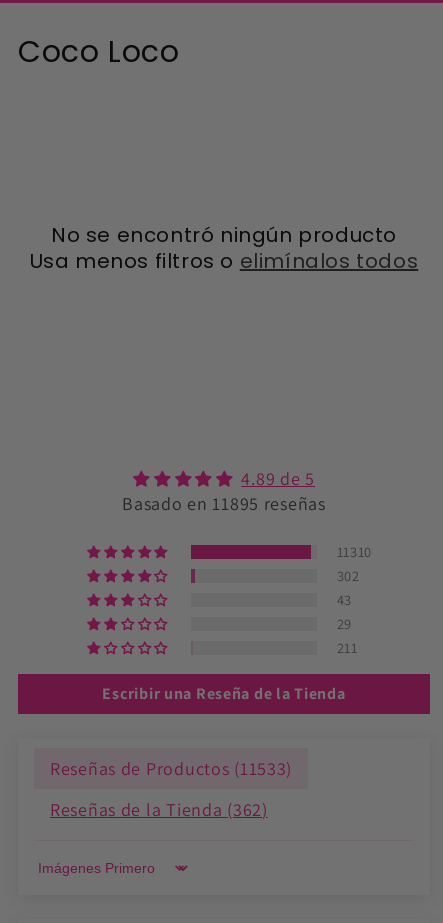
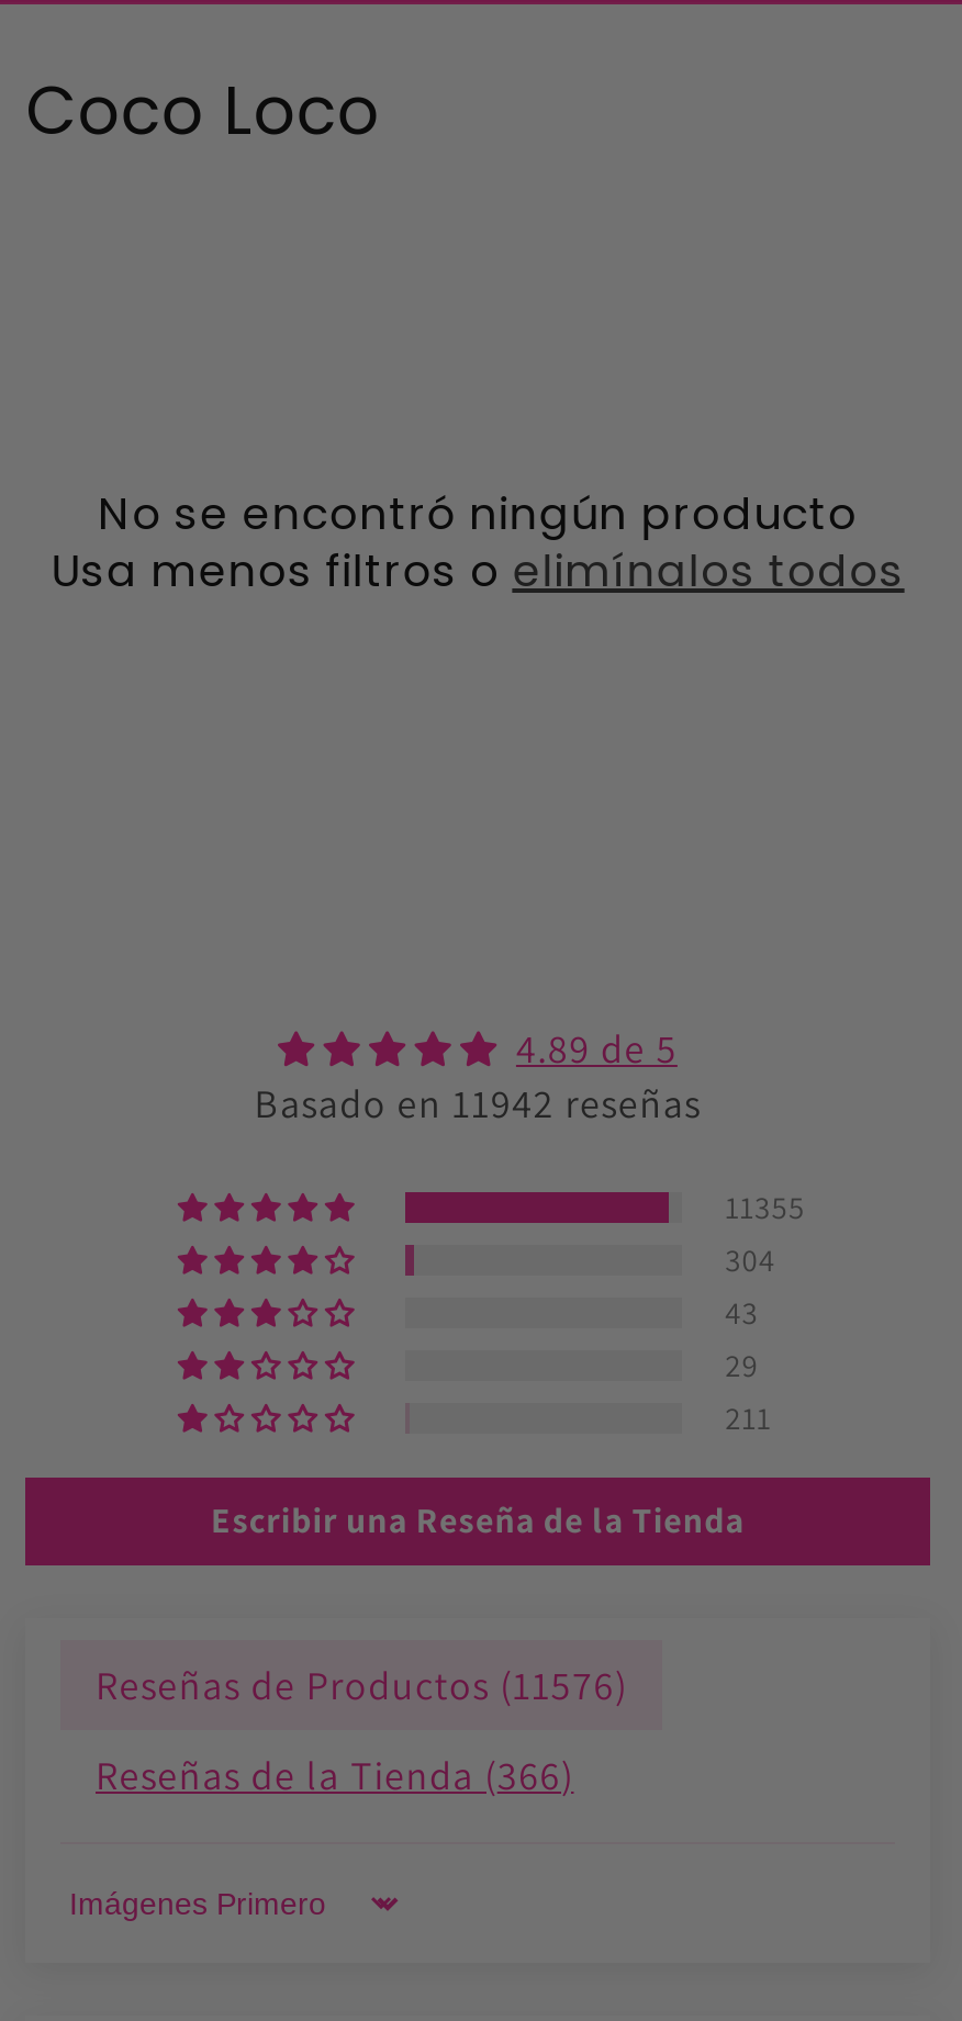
[122,492,326,515] Basado en 11895 reseñas -> [254,1077,701,1128] Basado en 11942 reseñas
[337,542,372,561] 11310 -> [725,1186,805,1228] 11355
[337,566,360,585] 302 -> [725,1239,776,1280] 304
[50,757,292,780] Reseñas de Productos (11533) -> [96,1659,627,1710] Reseñas de Productos (11576)
[50,798,268,821] Reseñas de la Tienda (362) -> [96,1749,574,1800] Reseñas de la Tienda (366)

